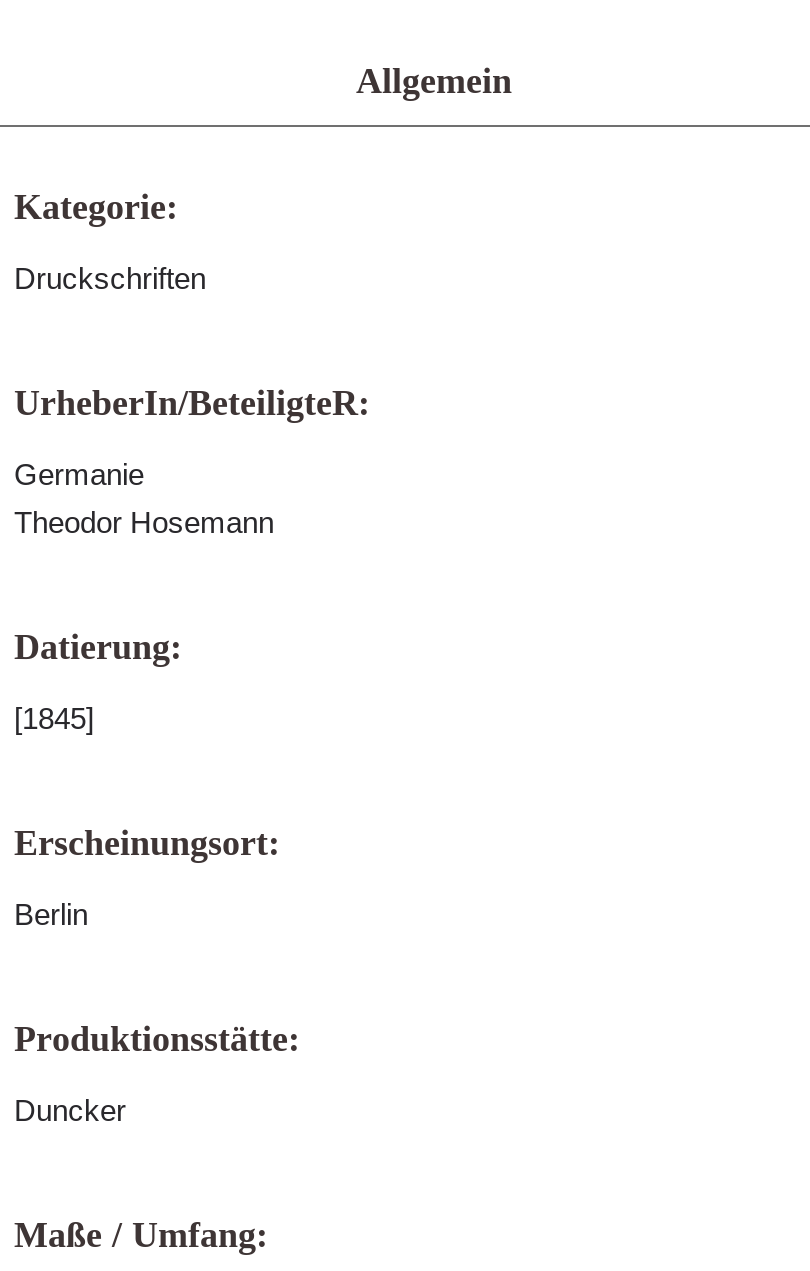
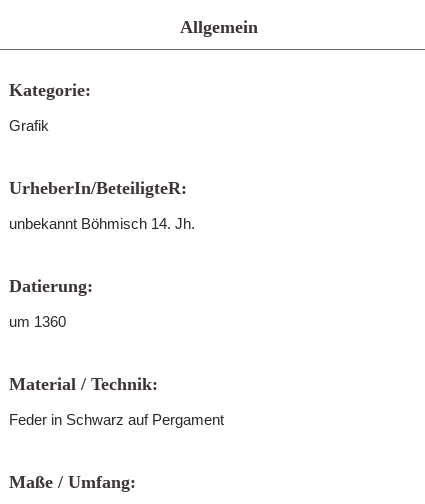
[14,261,206,295] Druckschriften -> [9,117,49,134] Grafik
[14,457,274,539] Germanie | Theodor Hosemann -> [9,215,195,232] unbekannt Böhmisch 14. Jh.
[14,701,300,1127] [1845] | Erscheinungsort: | Berlin | Produktionsstätte: | Duncker -> [9,313,224,428] um 1360 | Material / Technik: | Feder in Schwarz auf Pergament

